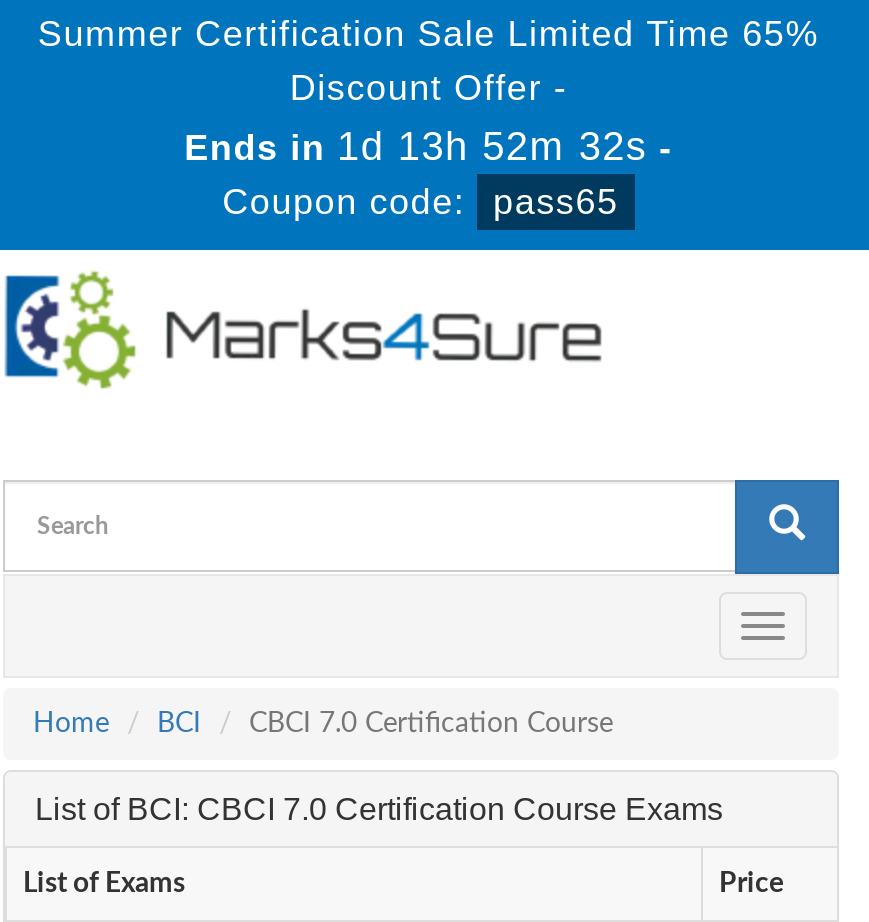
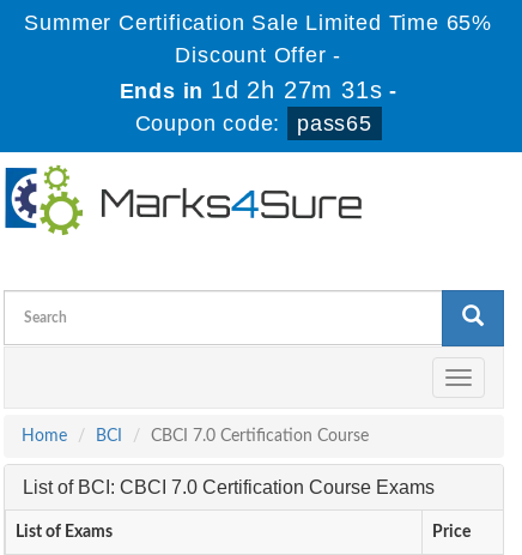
[184,124,673,168] Ends in 1d 13h 52m 32s - -> [119,77,397,103] Ends in 1d 2h 27m 31s -

